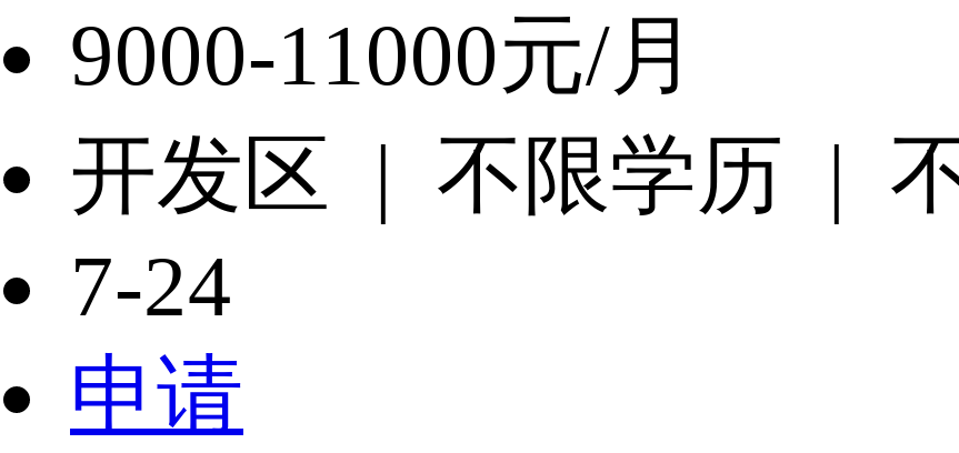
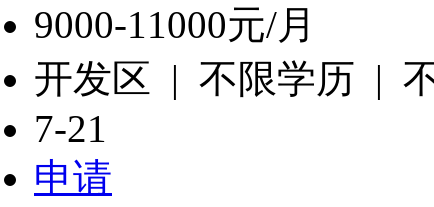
[70,236,232,332] 7-24 -> [34,106,107,149] 7-21

